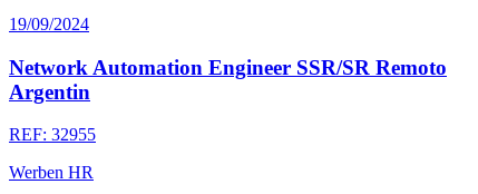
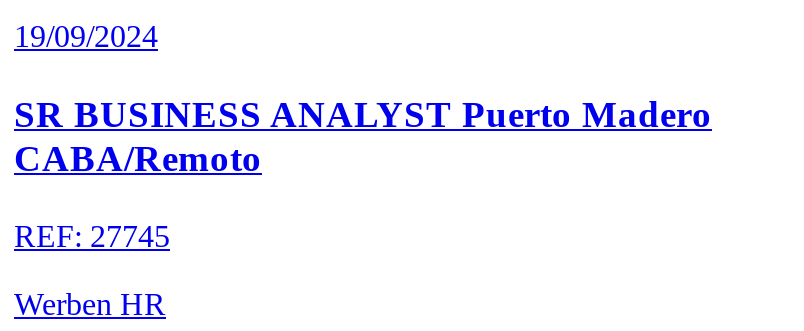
[9,55,447,103] Network Automation Engineer SSR/SR Remoto | Argentin -> [14,93,712,179] SR BUSINESS ANALYST Puerto Madero | CABA/Remoto
[9,125,96,144] REF: 32955 -> [14,219,170,253] REF: 27745

